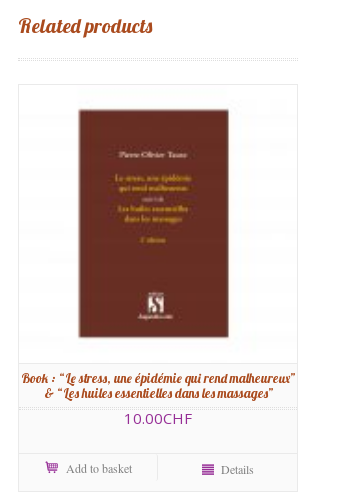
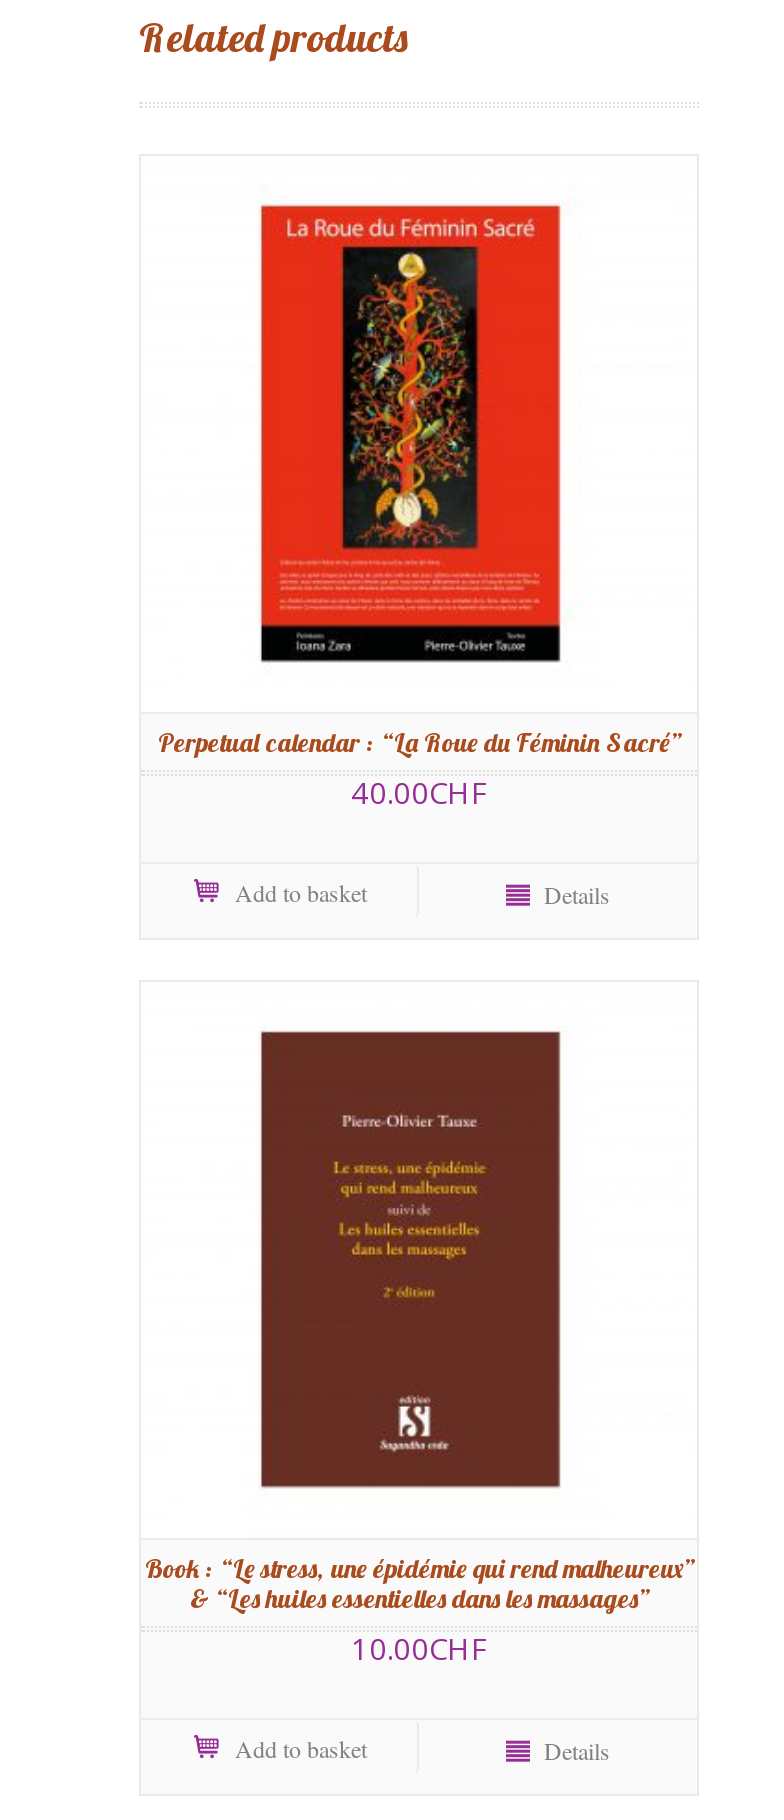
none -> [158,204,680,910] [image] | Perpetual calendar : “La Roue du Féminin Sacré” | 40.00CHF | Add to basket | Details

